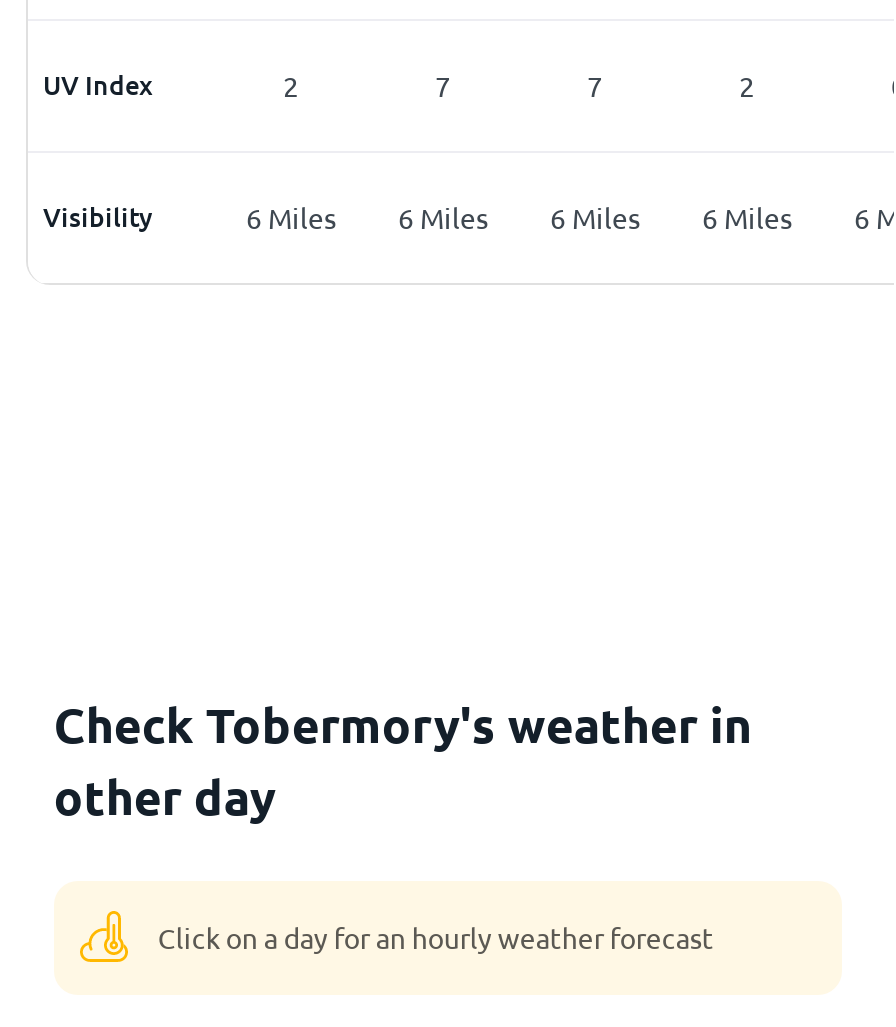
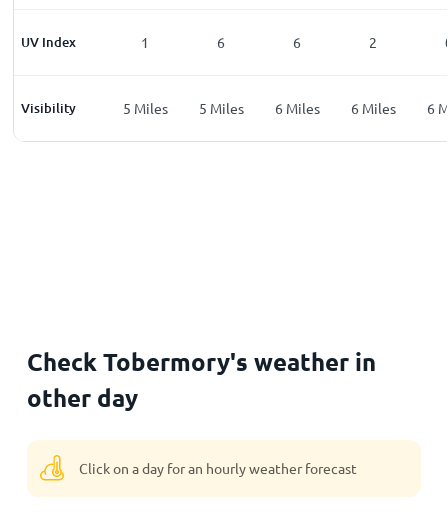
[283,67,299,103] 2 -> [141,33,149,51] 1
[435,67,451,103] 7 -> [217,33,225,51] 6
[587,67,603,103] 7 -> [293,33,301,51] 6
[246,199,336,235] 6 Miles -> [123,99,168,117] 5 Miles
[398,199,488,235] 6 Miles -> [199,99,244,117] 5 Miles

